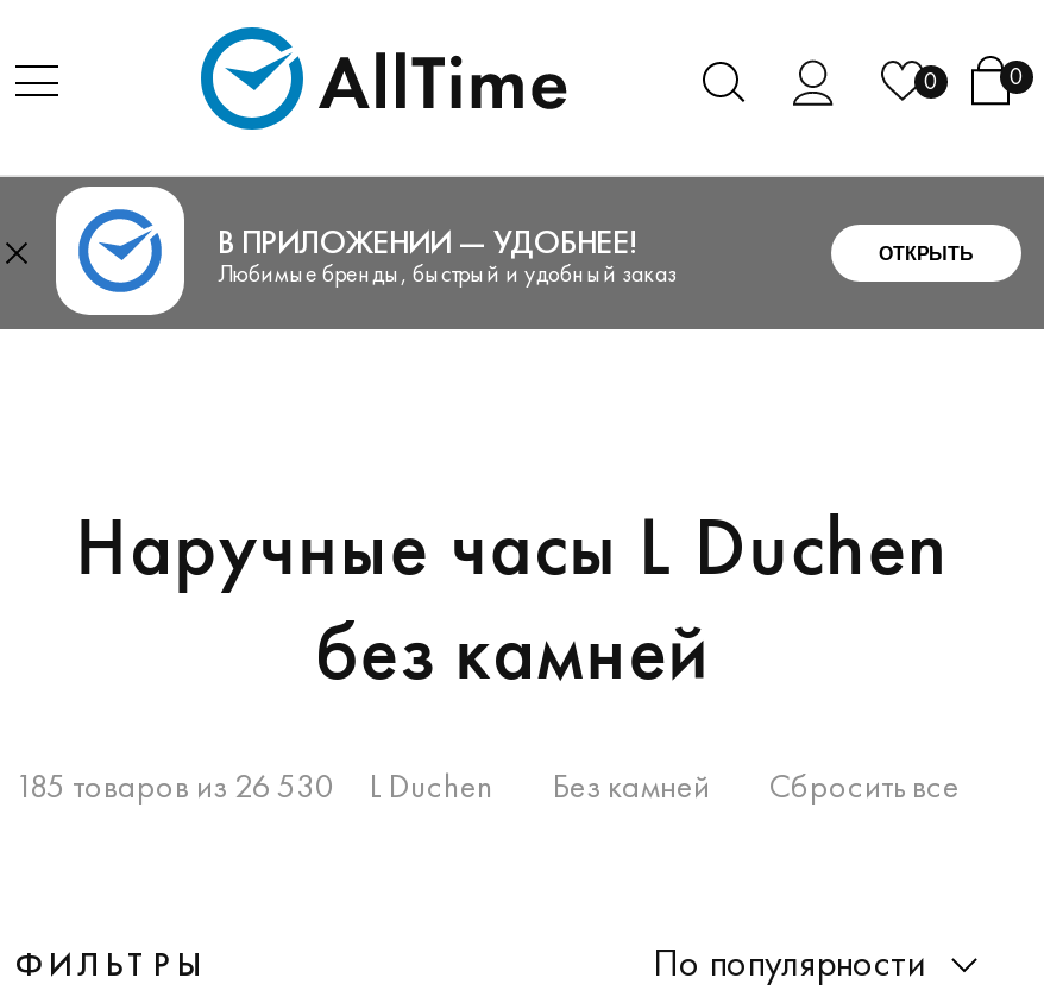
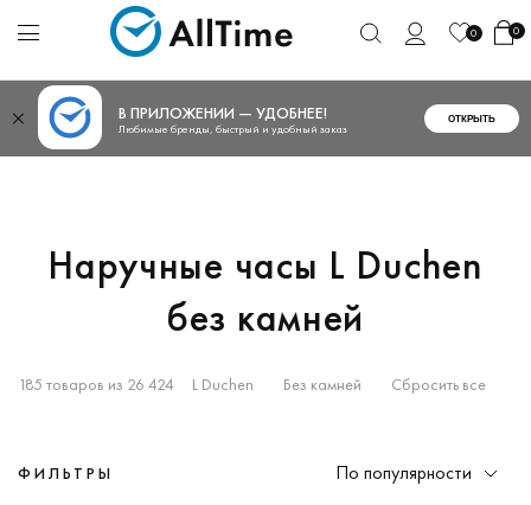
[15,764,960,807] 185 товаров из 26 530 L Duchen Без камней Сбросить все -> [18,373,486,395] 185 товаров из 26 424 L Duchen Без камней Сбросить все

